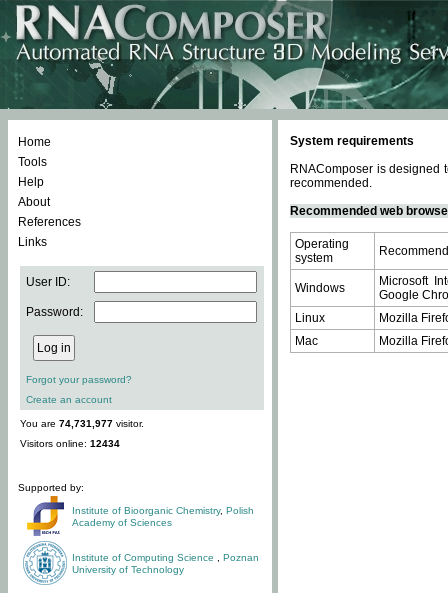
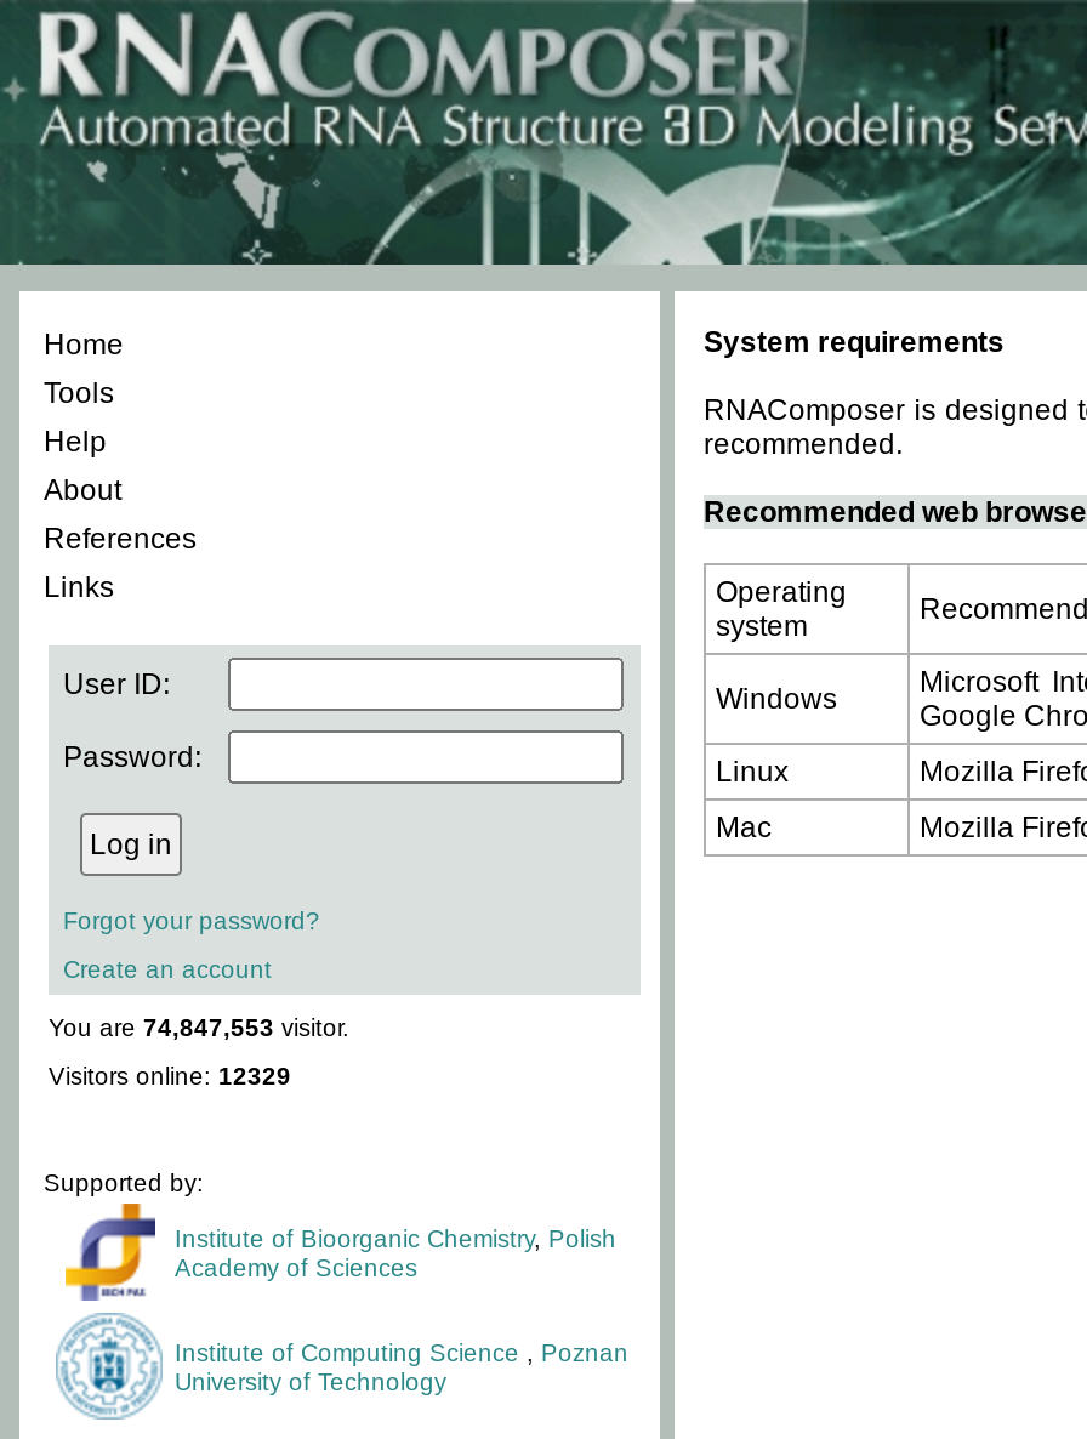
[20,418,144,429] You are 74,731,977 visitor. -> [49,1014,349,1041] You are 74,847,553 visitor.
[20,438,120,449] Visitors online: 12434 -> [49,1063,291,1090] Visitors online: 12329

